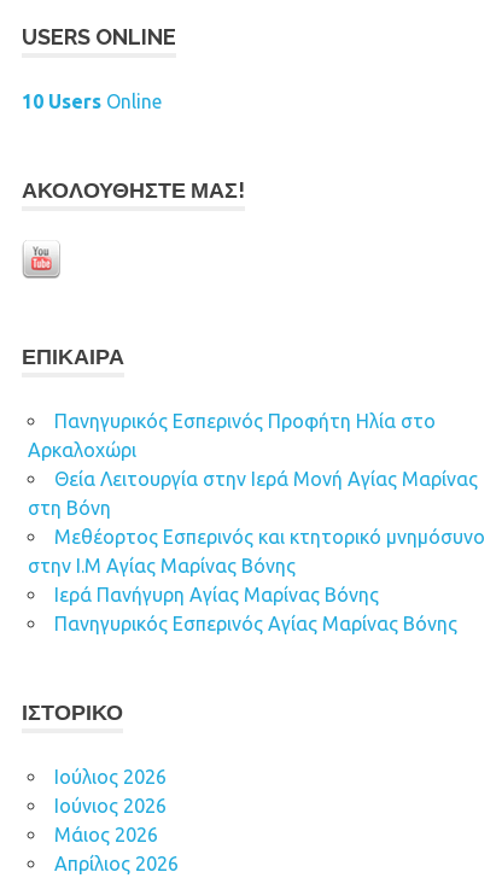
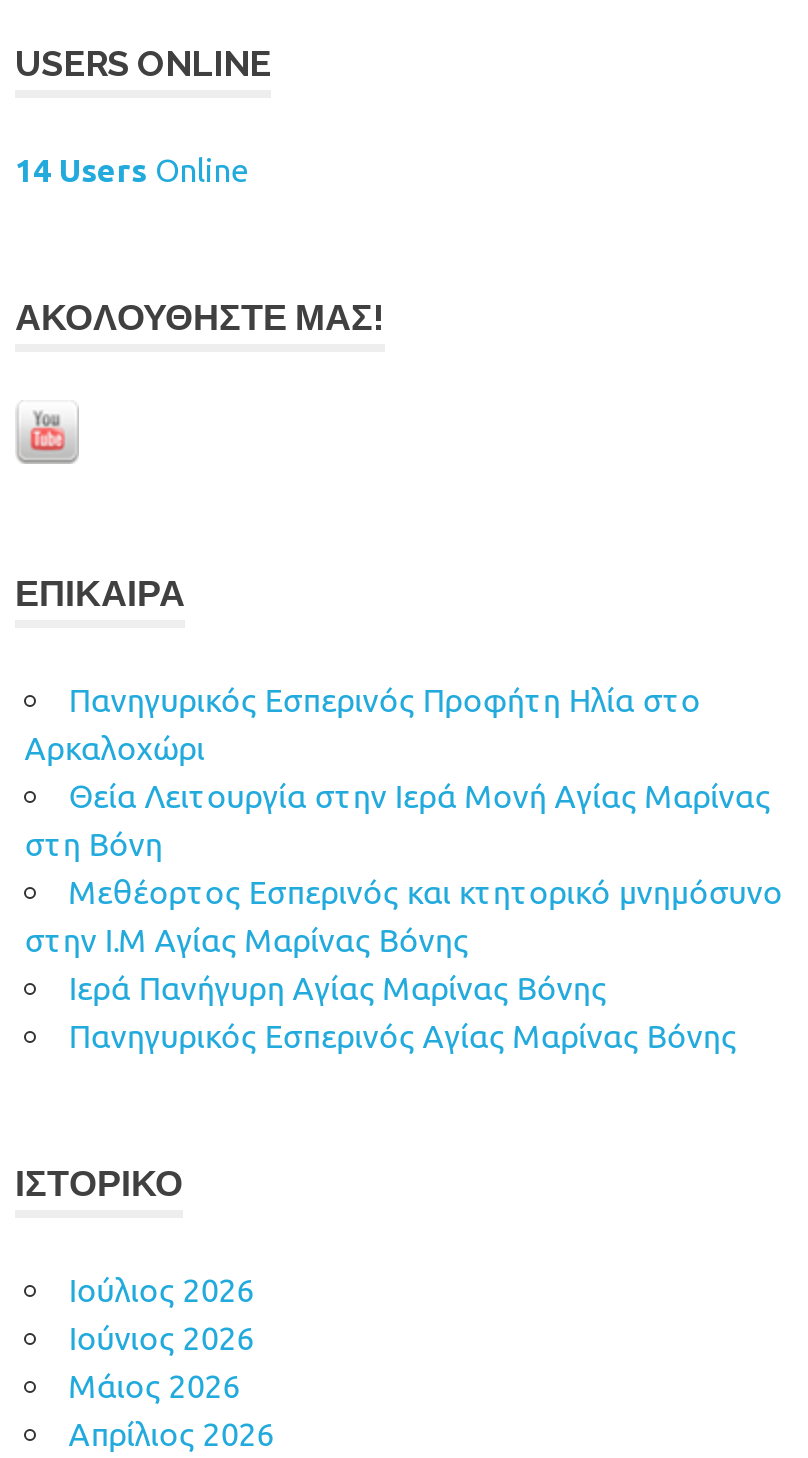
[22,90,162,112] 10 Users Online -> [15,151,247,187] 14 Users Online

